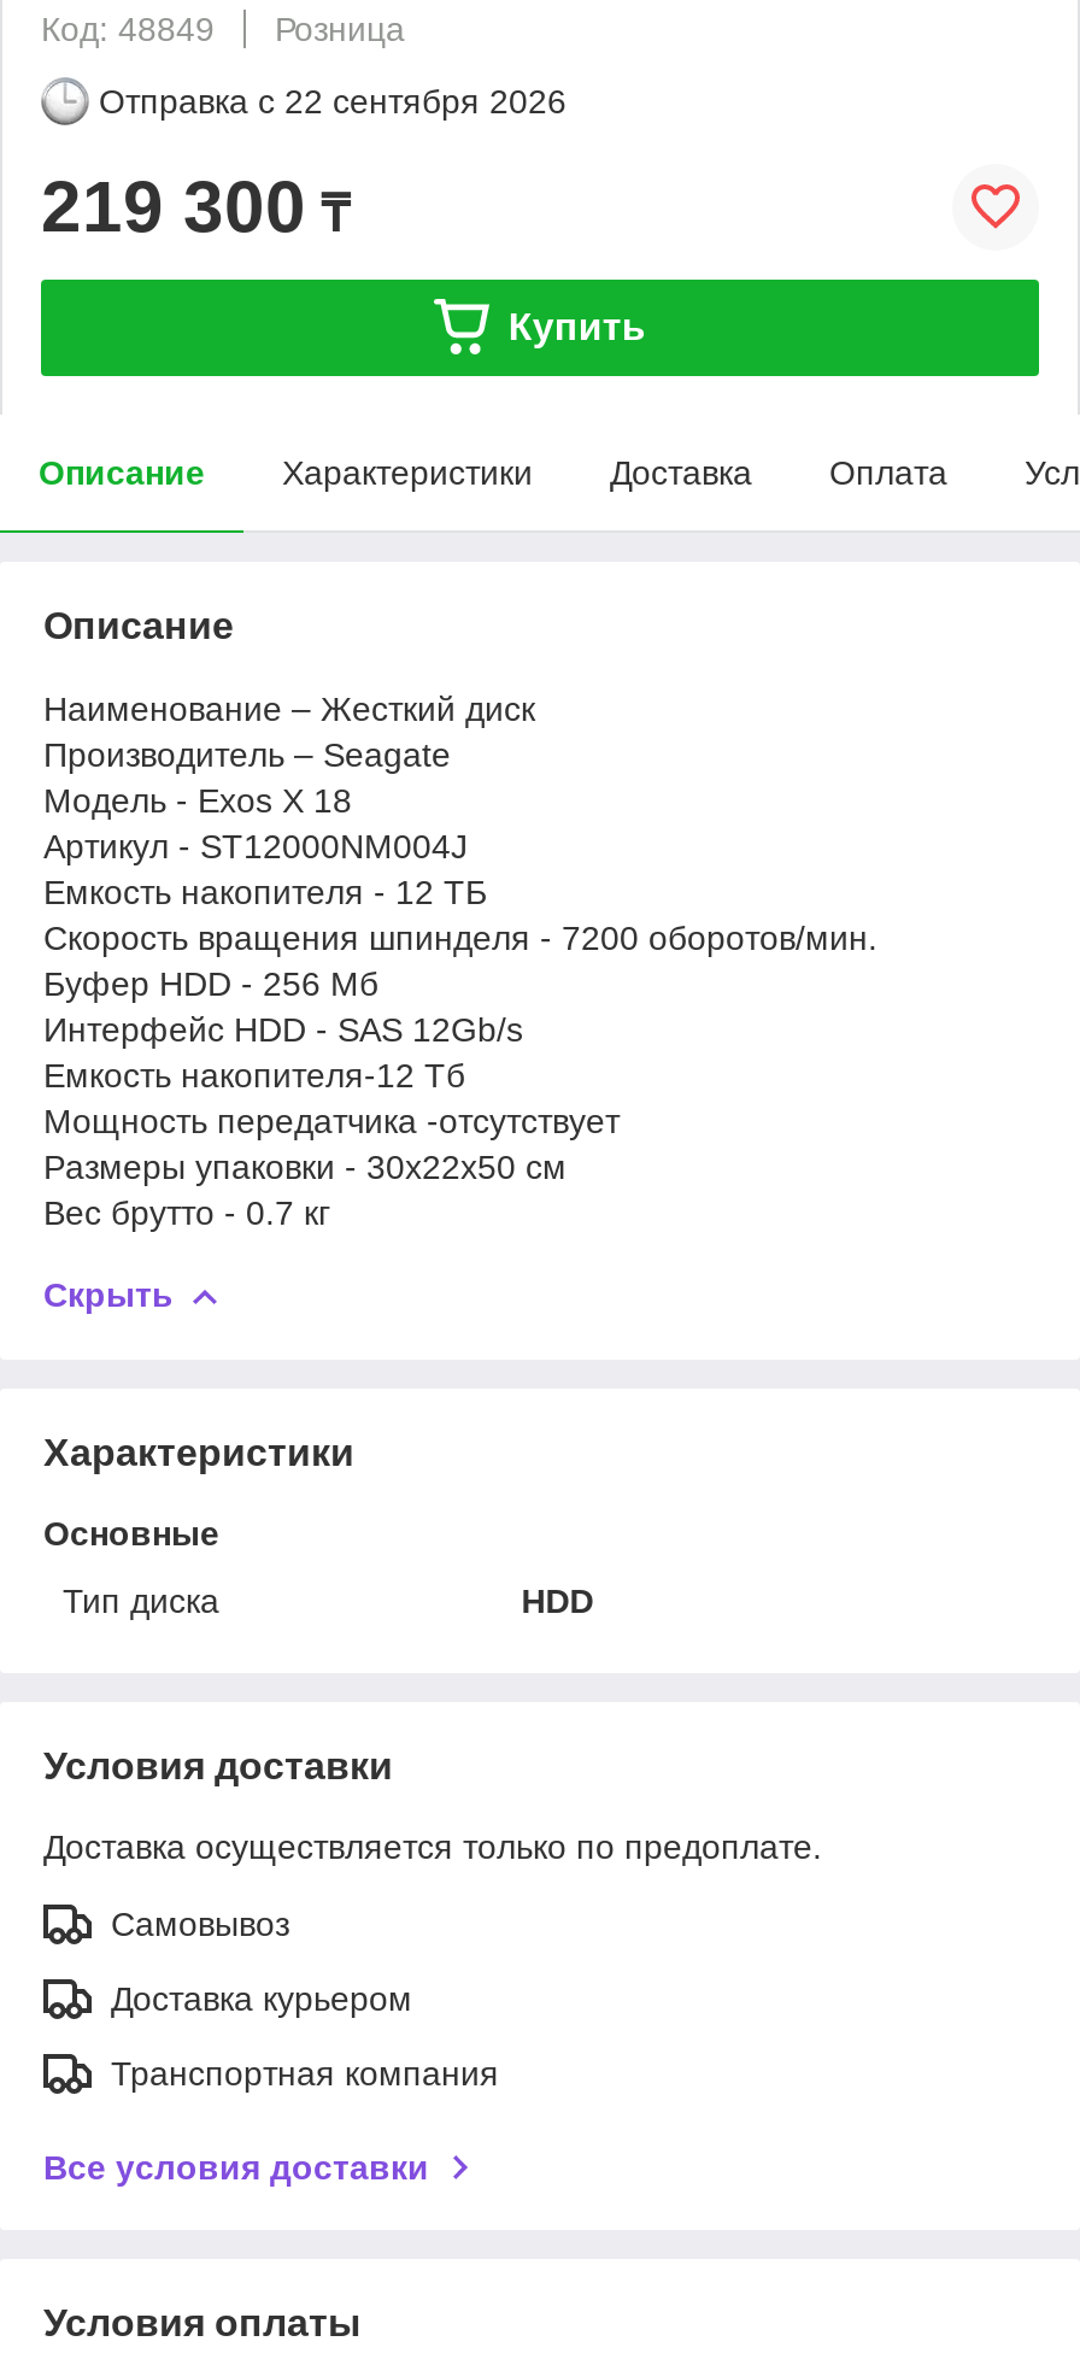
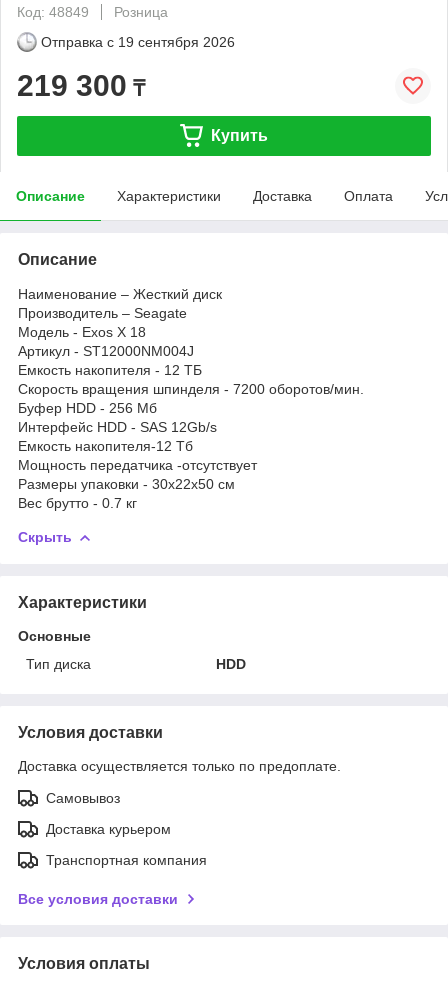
[99,81,567,120] Отправка с 22 сентября 2026 -> [41,34,235,50] Отправка с 19 сентября 2026

